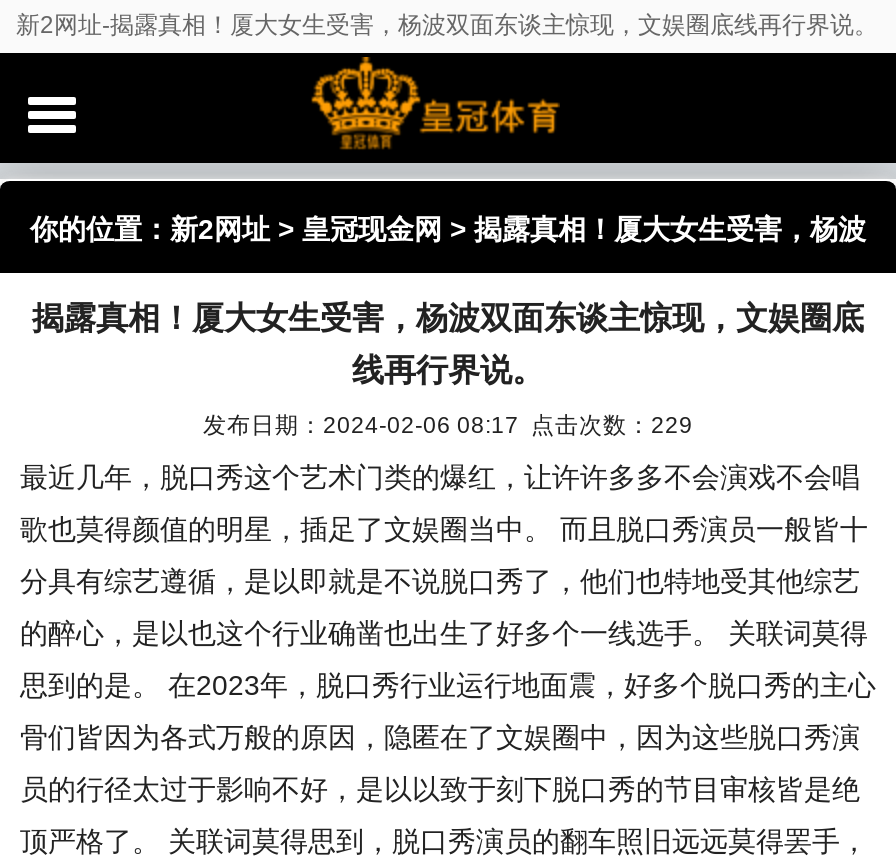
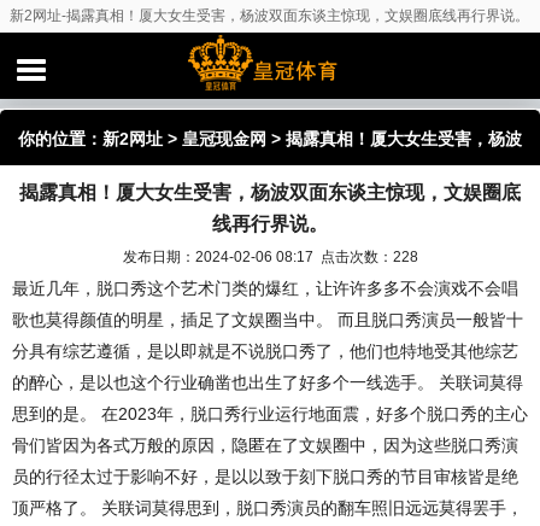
[203,411,693,437] 发布日期：2024-02-06 08:17 点击次数：229 -> [122,249,418,264] 发布日期：2024-02-06 08:17 点击次数：228

